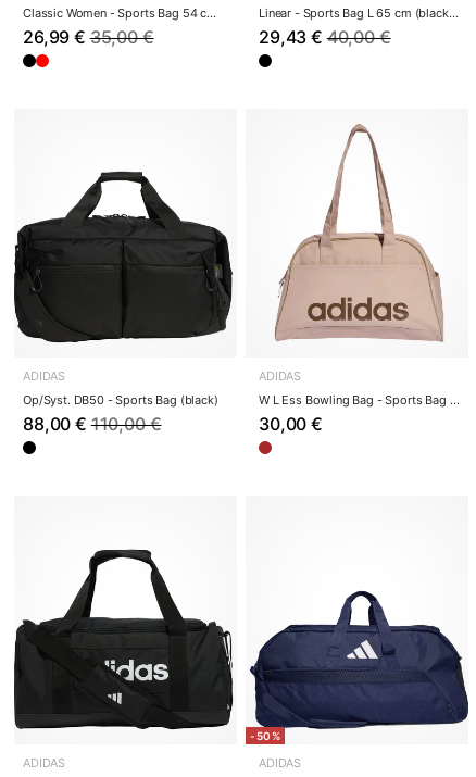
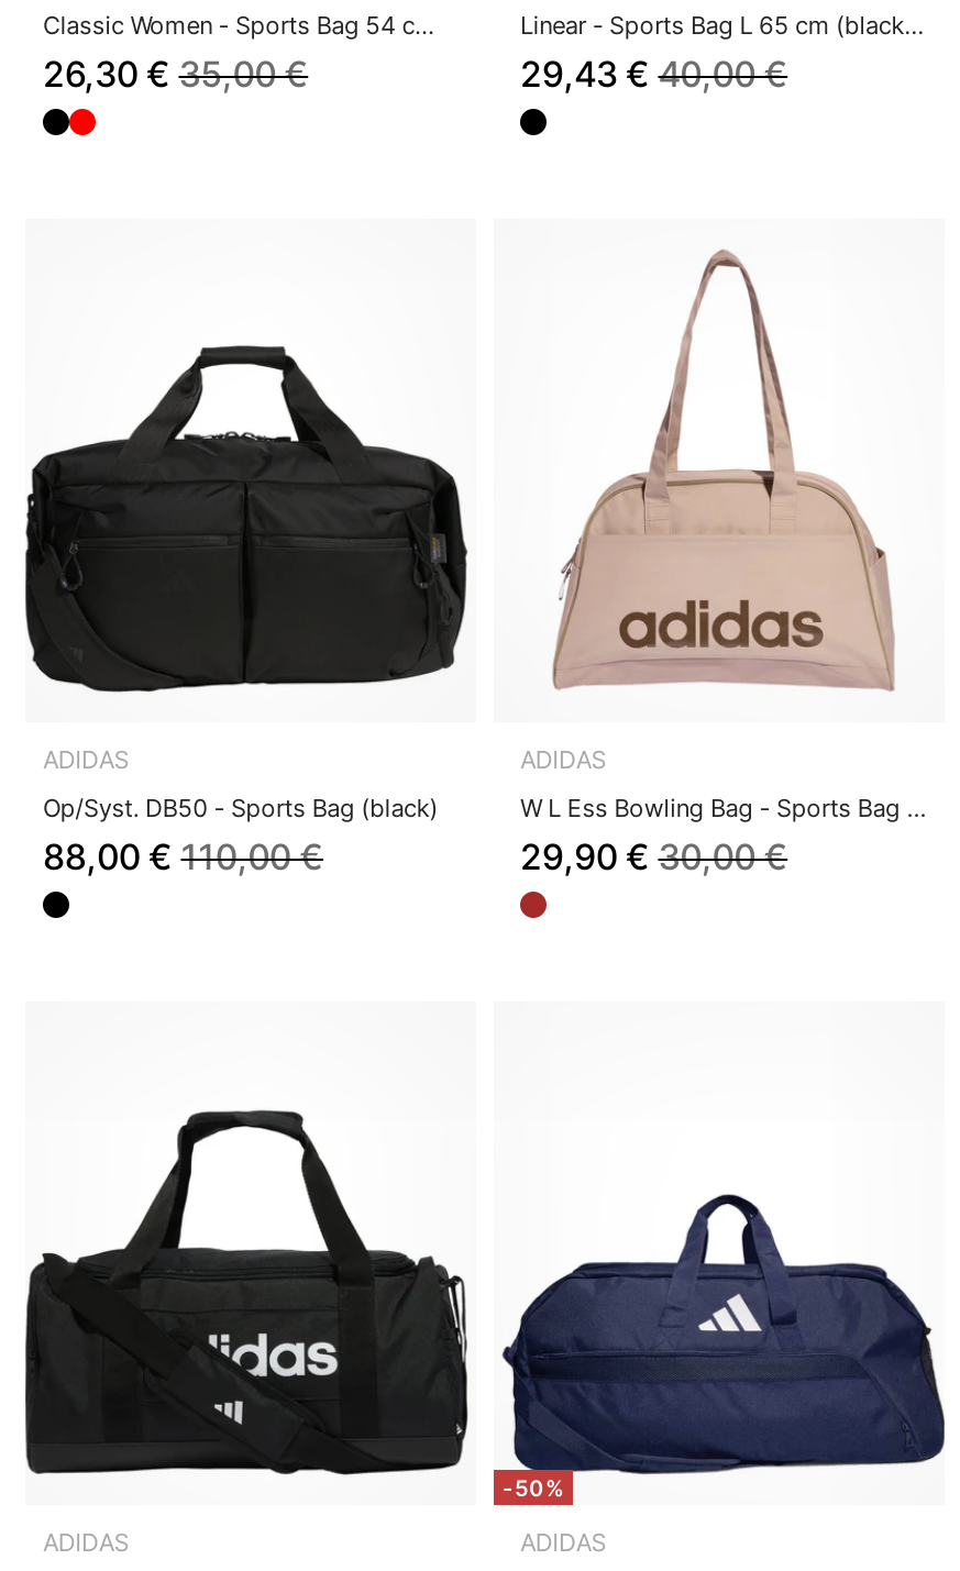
[23,26,154,48] 26,99 € 35,00 € -> [43,52,308,96] 26,30 € 35,00 €
[259,413,323,435] 30,00 € -> [520,835,788,879] 29,90 € 30,00 €

